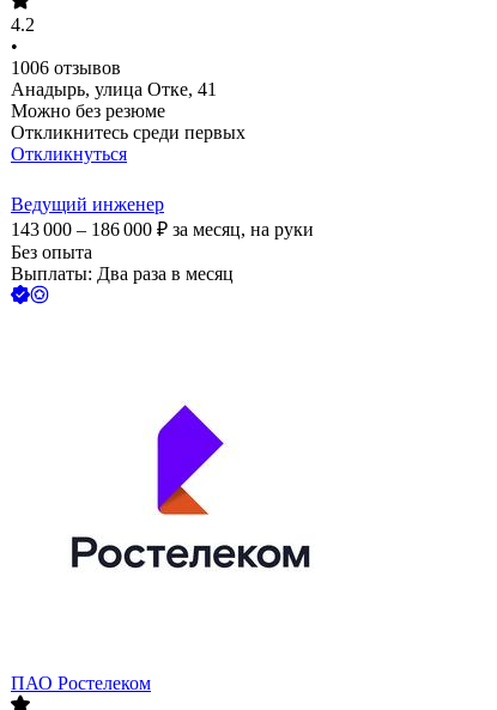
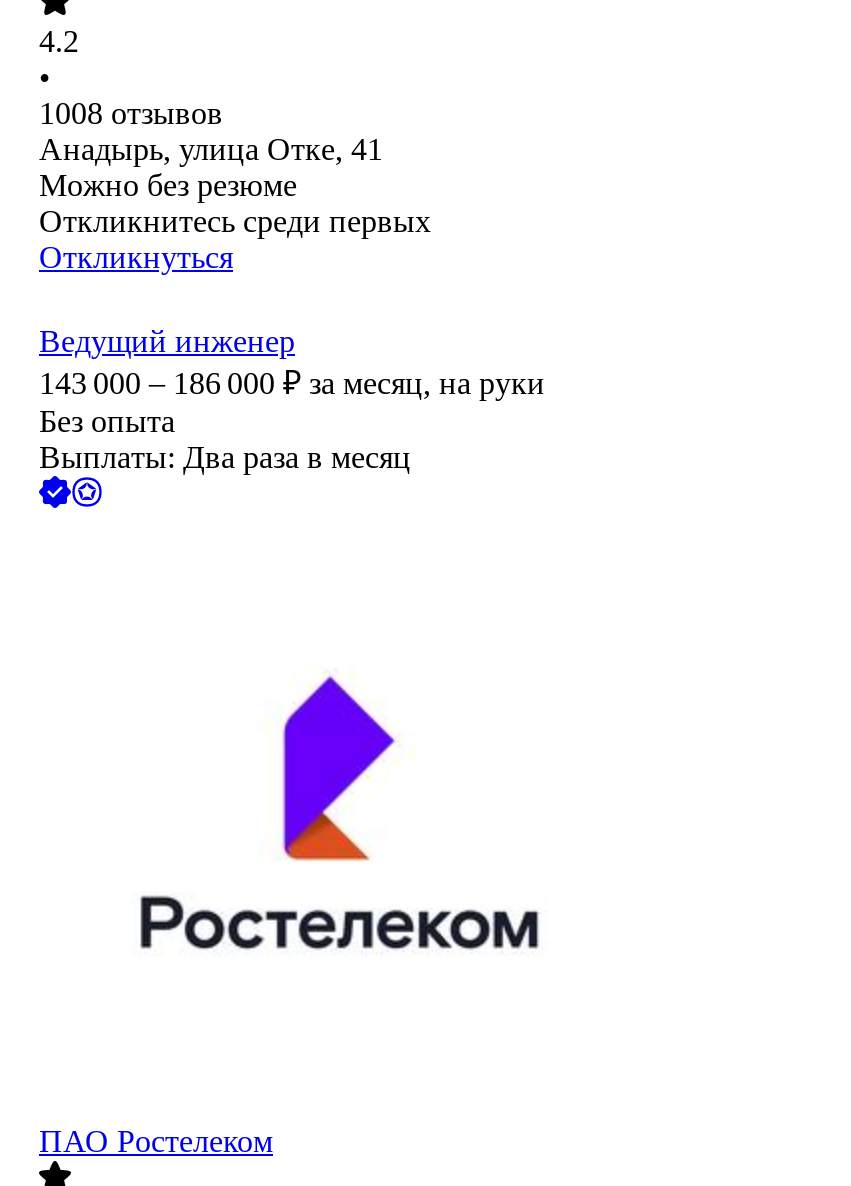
[11,58,121,78] 1006 отзывов -> [39,97,223,131] 1008 отзывов

